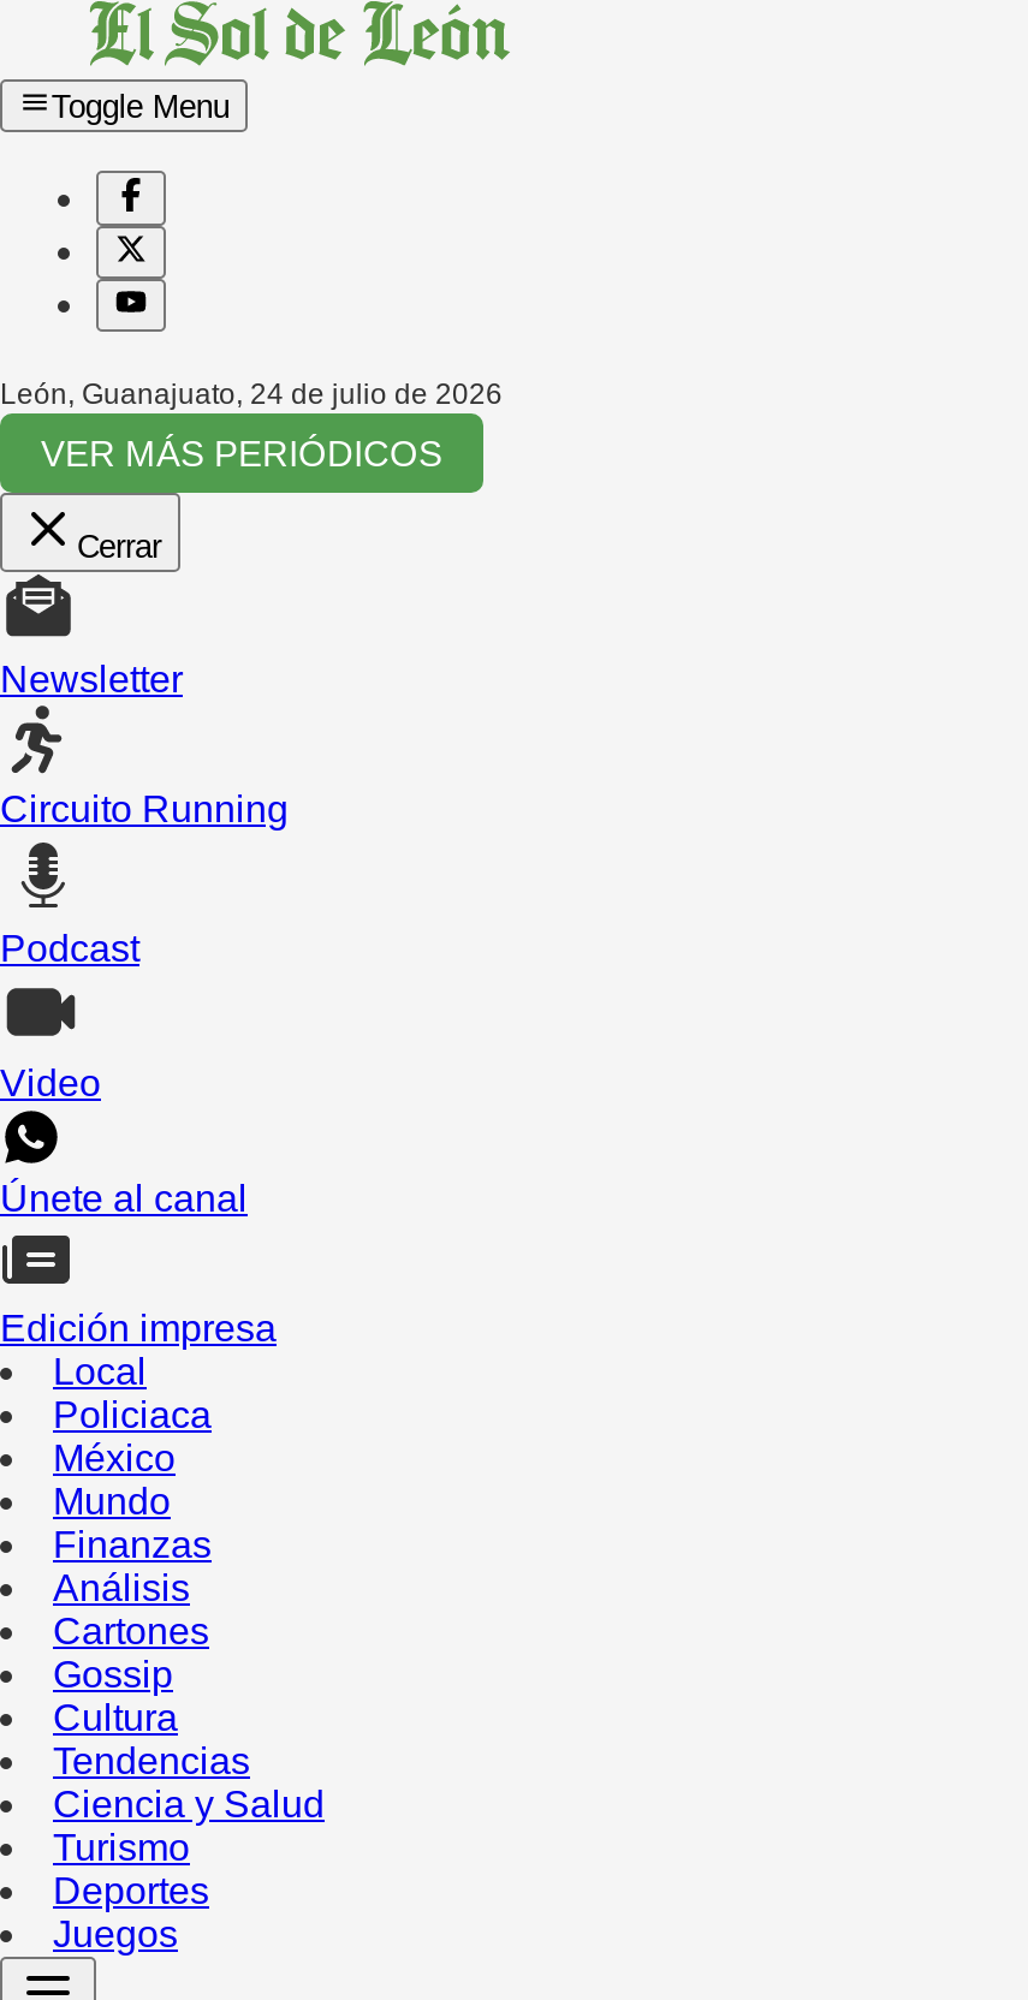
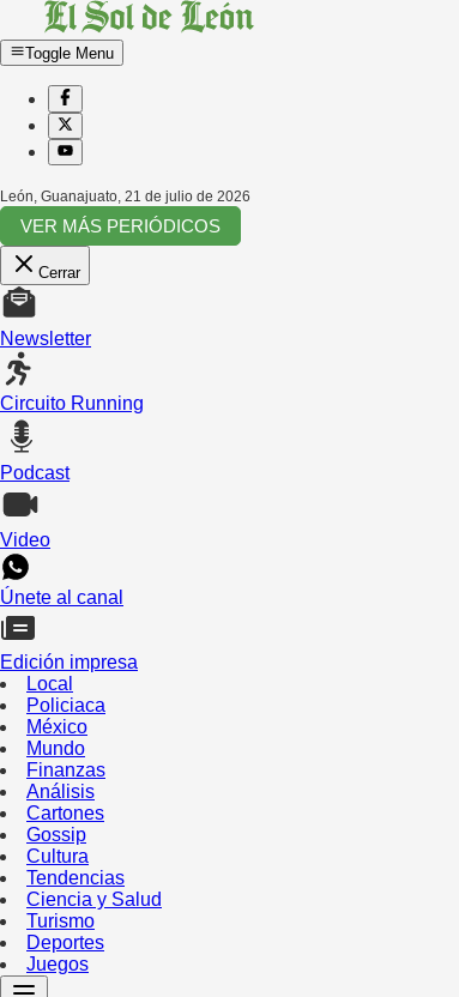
[0,378,503,412] León, Guanajuato, 24 de julio de 2026 -> [0,188,250,205] León, Guanajuato, 21 de julio de 2026

